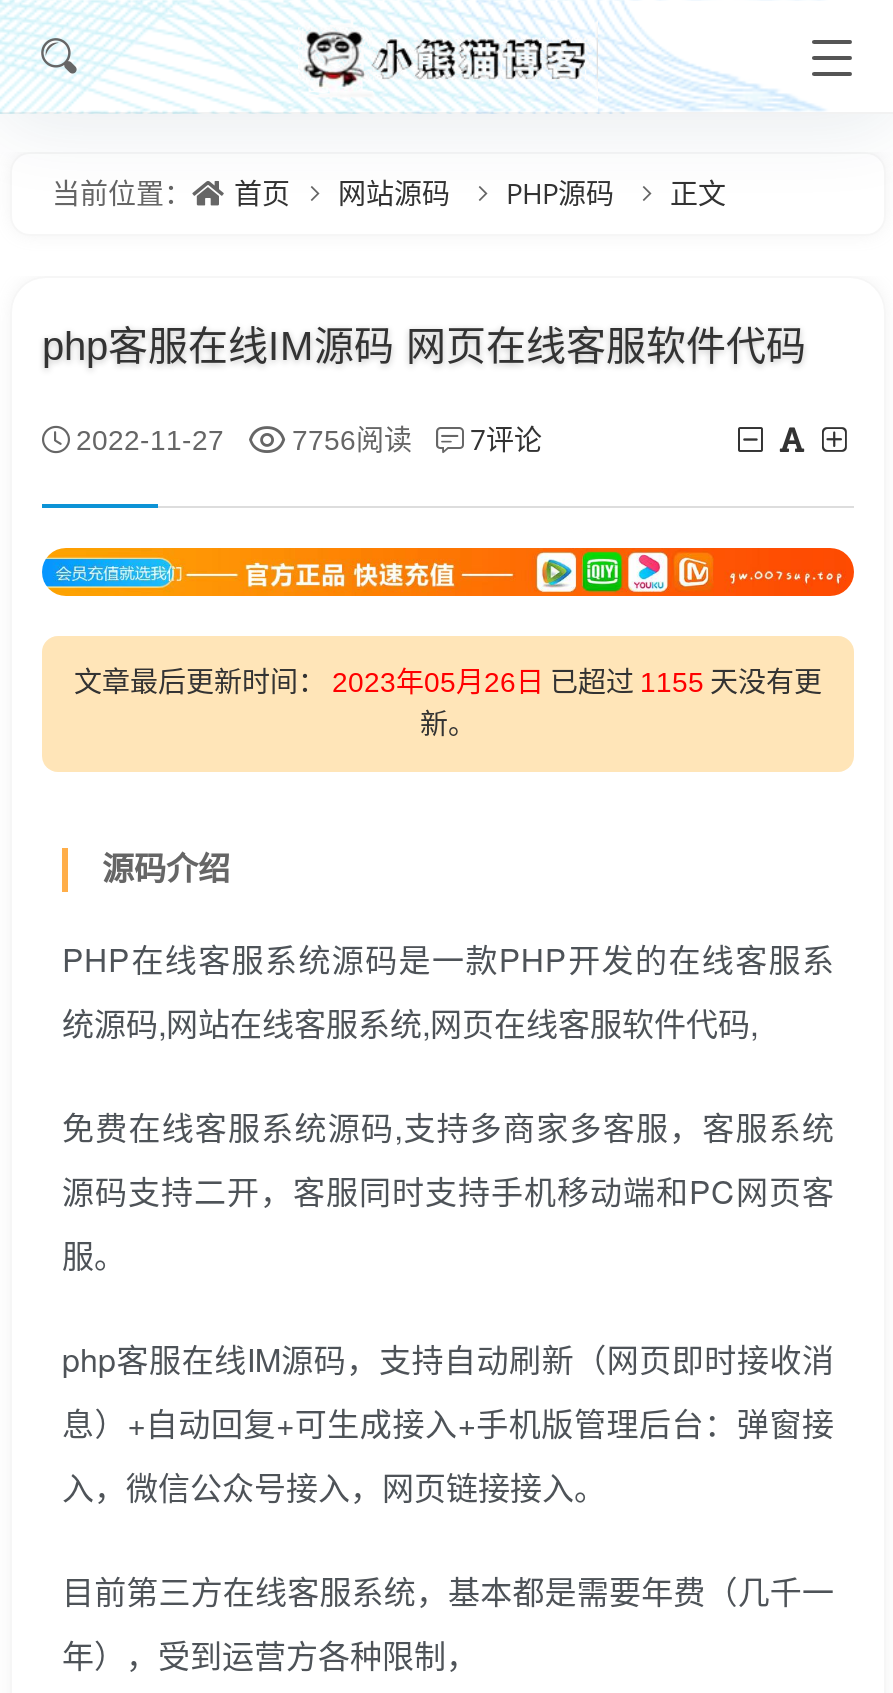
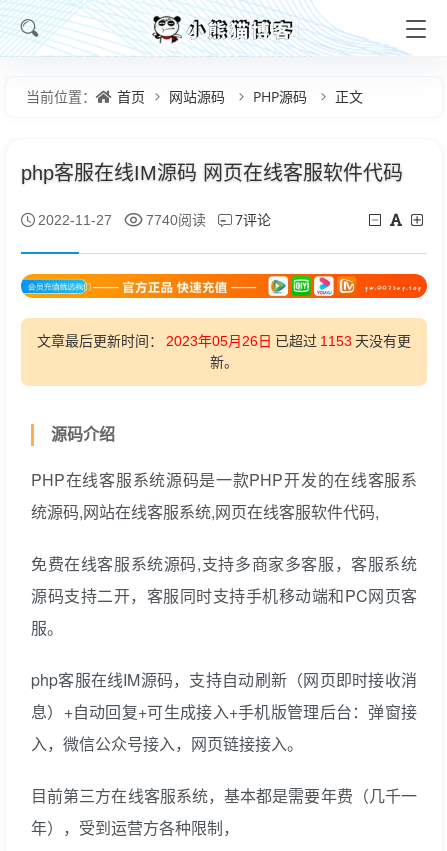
[292,420,542,458] 7756阅读 7评论 -> [146,210,271,229] 7740阅读 7评论
[74,666,822,698] 文章最后更新时间： 2023年05月26日 已超过 1155 天没有更 -> [37,333,411,349] 文章最后更新时间： 2023年05月26日 已超过 1153 天没有更

